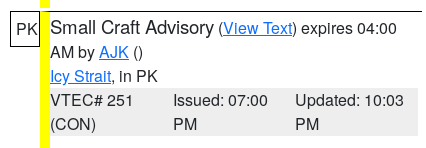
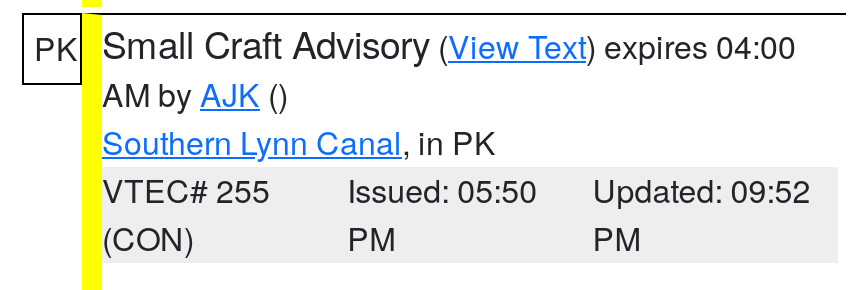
[50,64,158,111] Icy Strait, in PK | VTEC# 251 -> [102,119,496,213] Southern Lynn Canal, in PK | VTEC# 255
[173,88,268,111] Issued: 07:00 -> [347,167,537,213] Issued: 05:50
[295,88,404,111] Updated: 10:03 -> [592,167,810,213] Updated: 09:52

